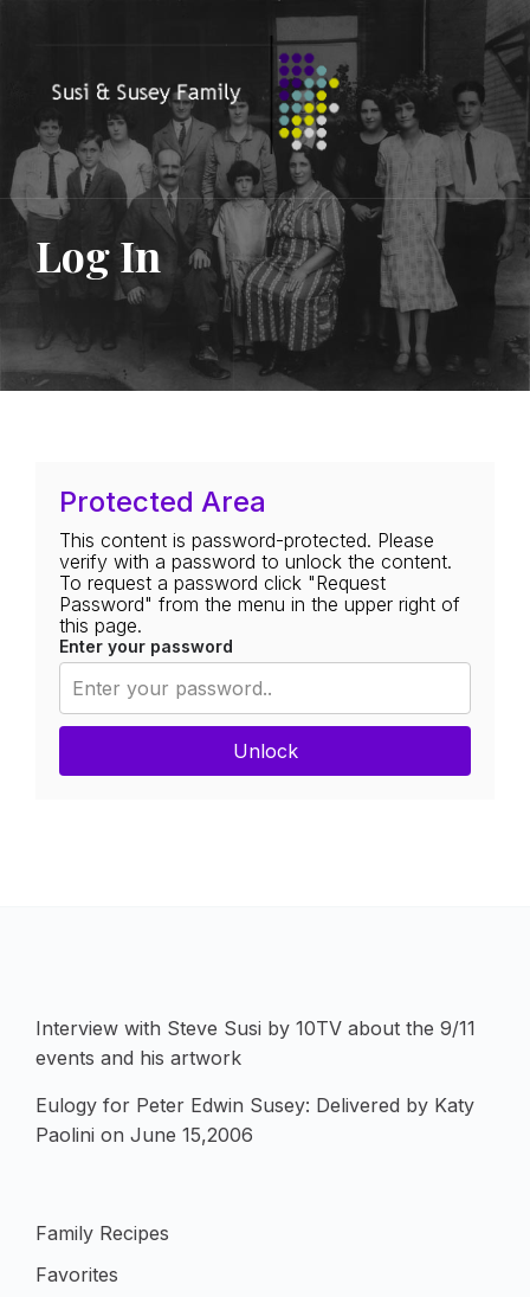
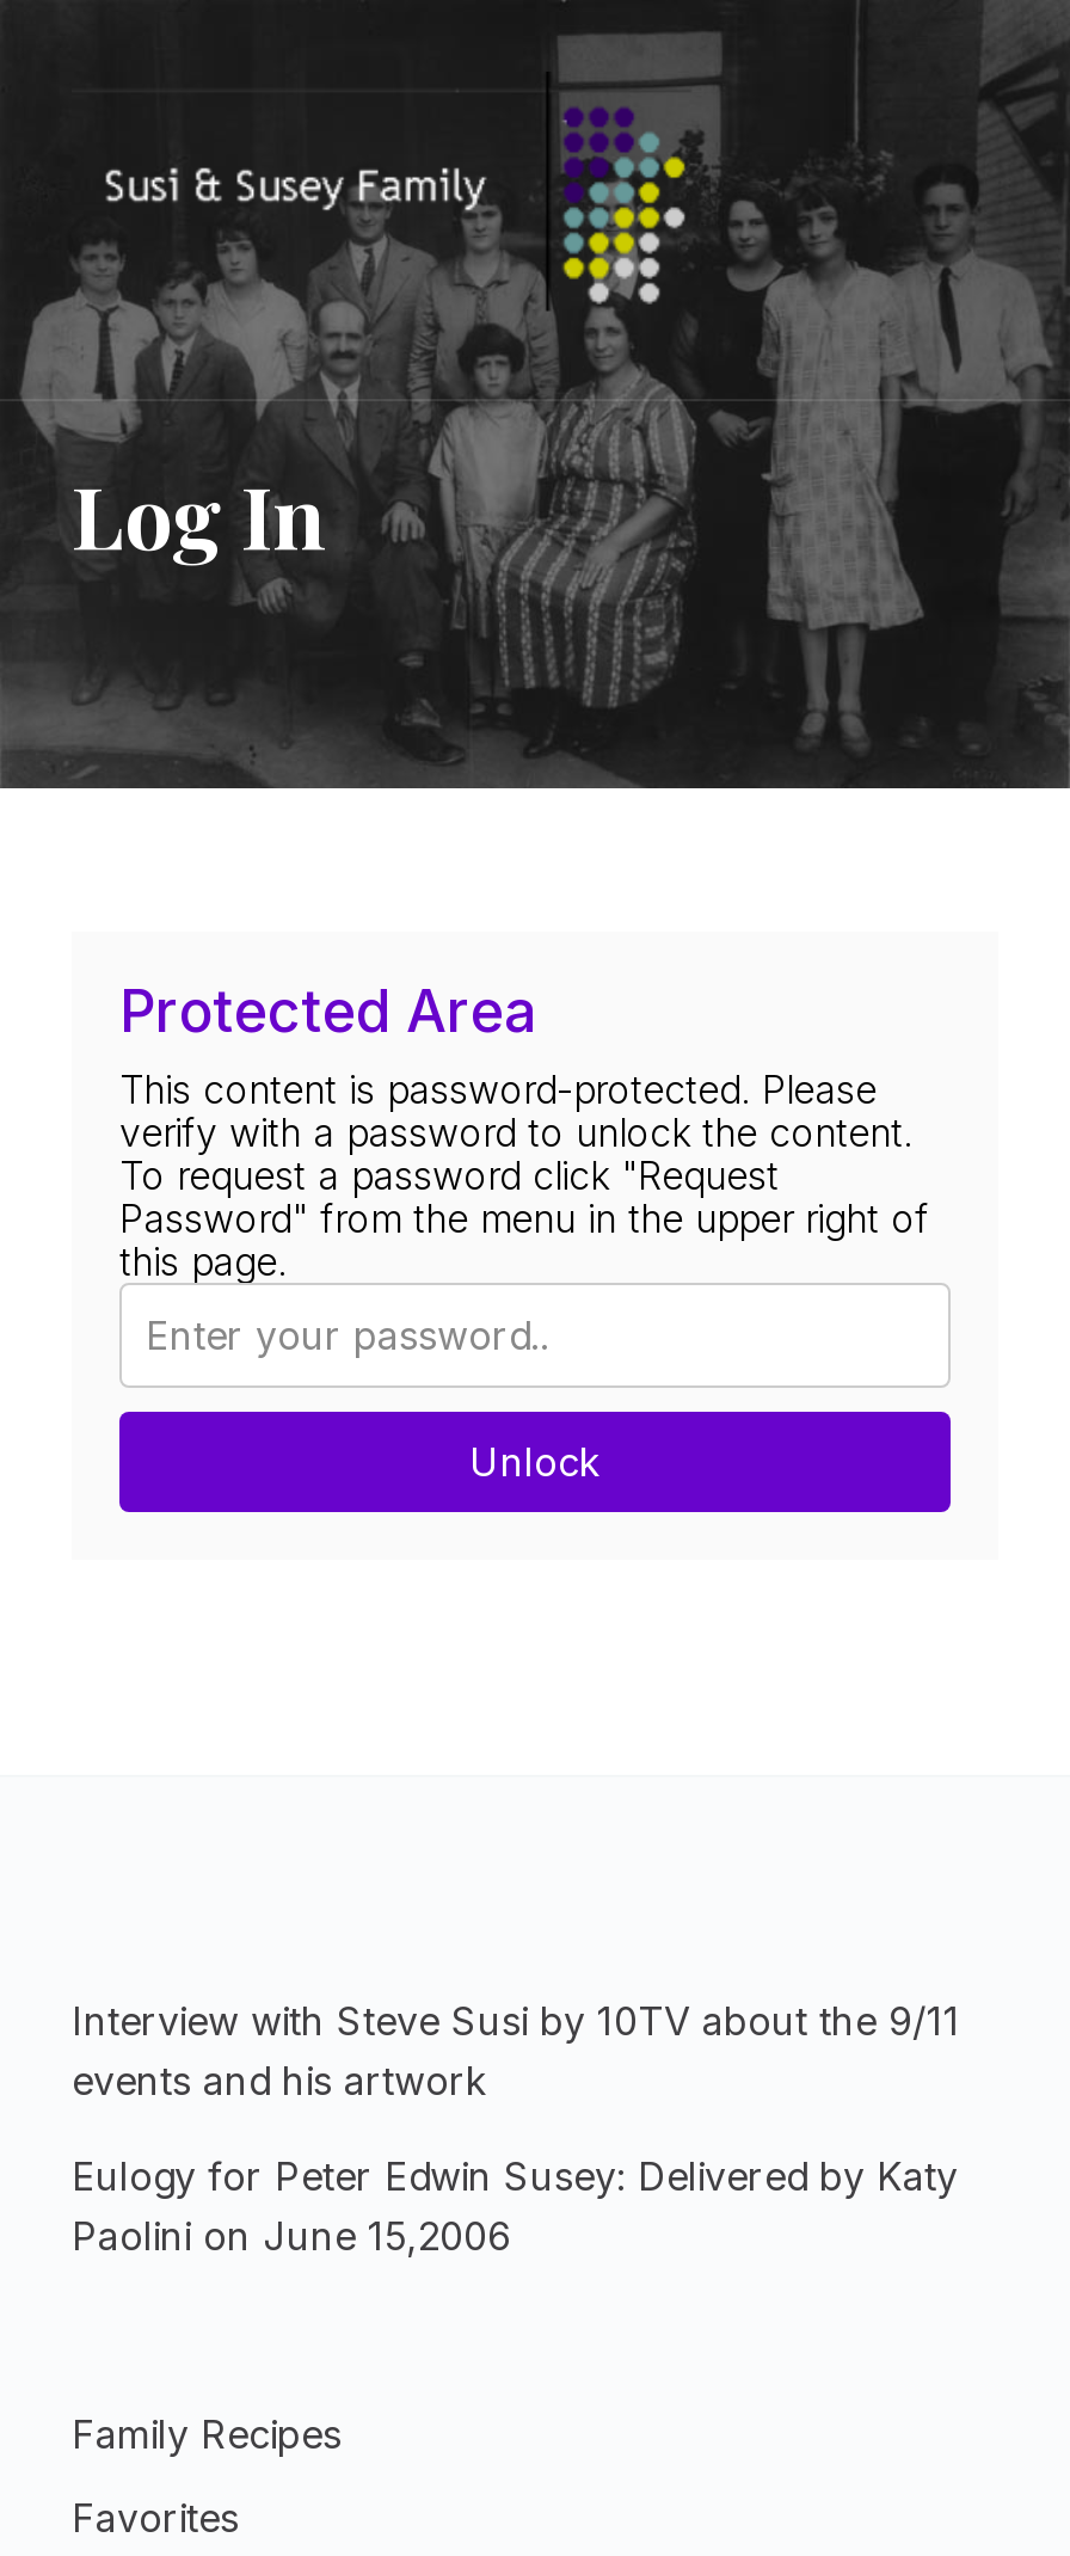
[59,636,233,656] Enter your password -> none

